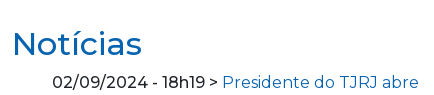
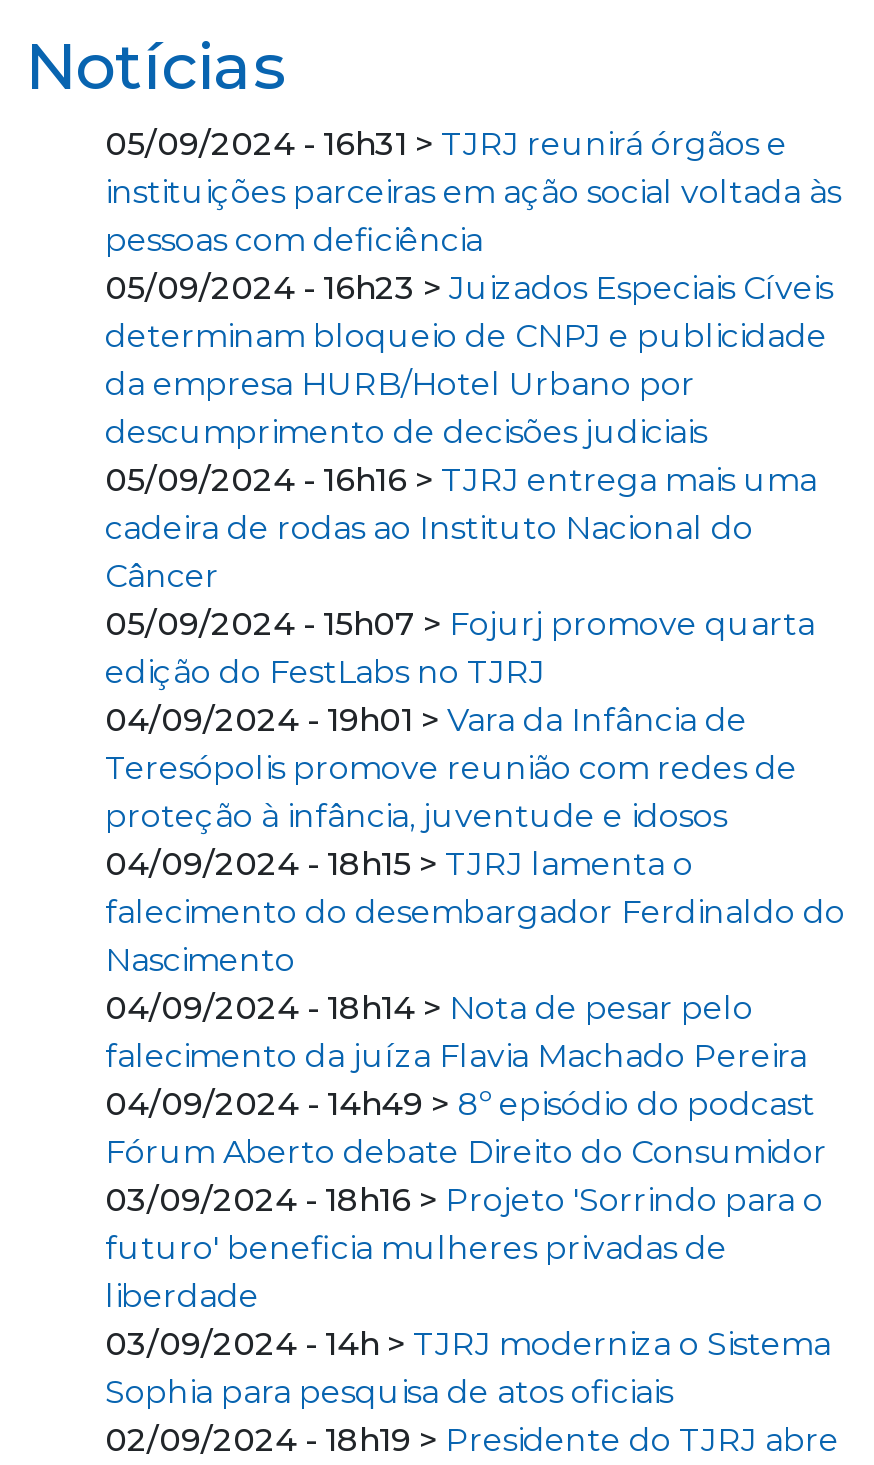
none -> [105,125,845,1411] 05/09/2024 - 16h31 > TJRJ reunirá órgãos e | instituições parceiras em ação social voltada às | pessoas com deficiência | 05/09/2024 - 16h23 > Juizados Especiais Cíveis | determinam bloqueio de CNPJ e publicidade | da empresa HURB/Hotel Urbano por | descumprimento de decisões judiciais | 05/09/2024 - 16h16 > TJRJ entrega mais uma | cadeira de rodas ao Instituto Nacional do | Câncer | 05/09/2024 - 15h07 > Fojurj promove quarta | edição do FestLabs no TJRJ | 04/09/2024 - 19h01 > Vara da Infância de | Teresópolis promove reunião com redes de | proteção à infância, juventude e idosos | 04/09/2024 - 18h15 > TJRJ lamenta o | falecimento do desembargador Ferdinaldo do | Nascimento | 04/09/2024 - 18h14 > Nota de pesar pelo | falecimento da juíza Flavia Machado Pereira | 04/09/2024 - 14h49 > 8º episódio do podcast | Fórum Aberto debate Direito do Consumidor | 03/09/2024 - 18h16 > Projeto 'Sorrindo para o | futuro' beneficia mulheres privadas de | liberdade | 03/09/2024 - 14h > TJRJ moderniza o Sistema | Sophia para pesquisa de atos oficiais

